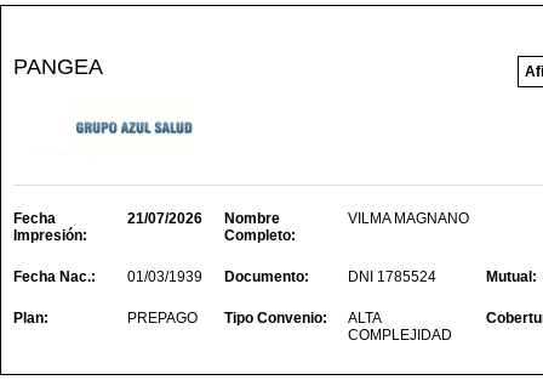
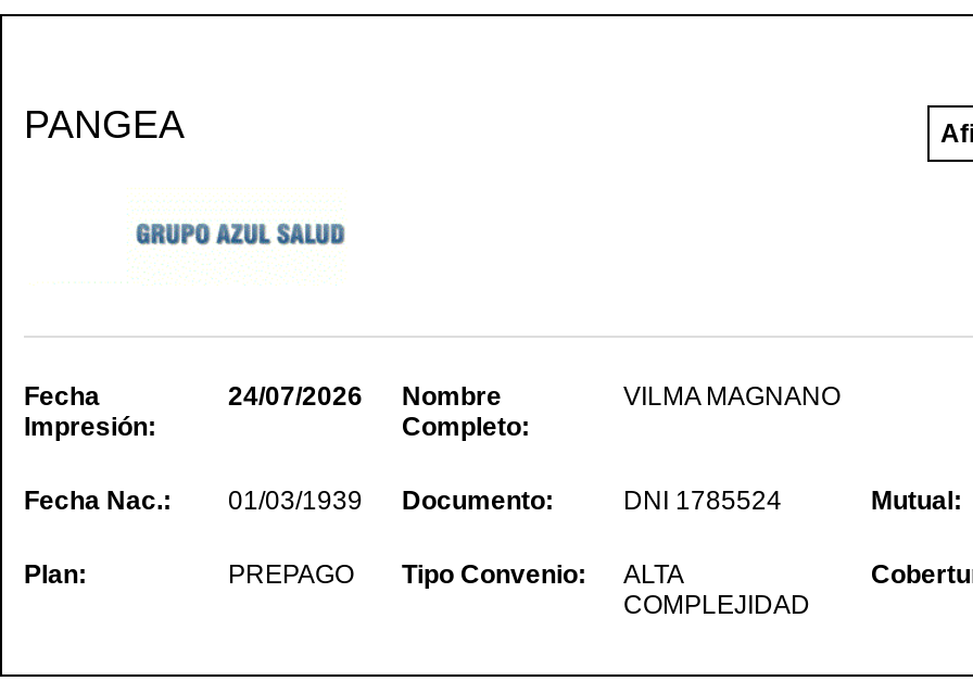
[127,210,280,227] 21/07/2026 Nombre -> [228,381,502,412] 24/07/2026 Nombre

